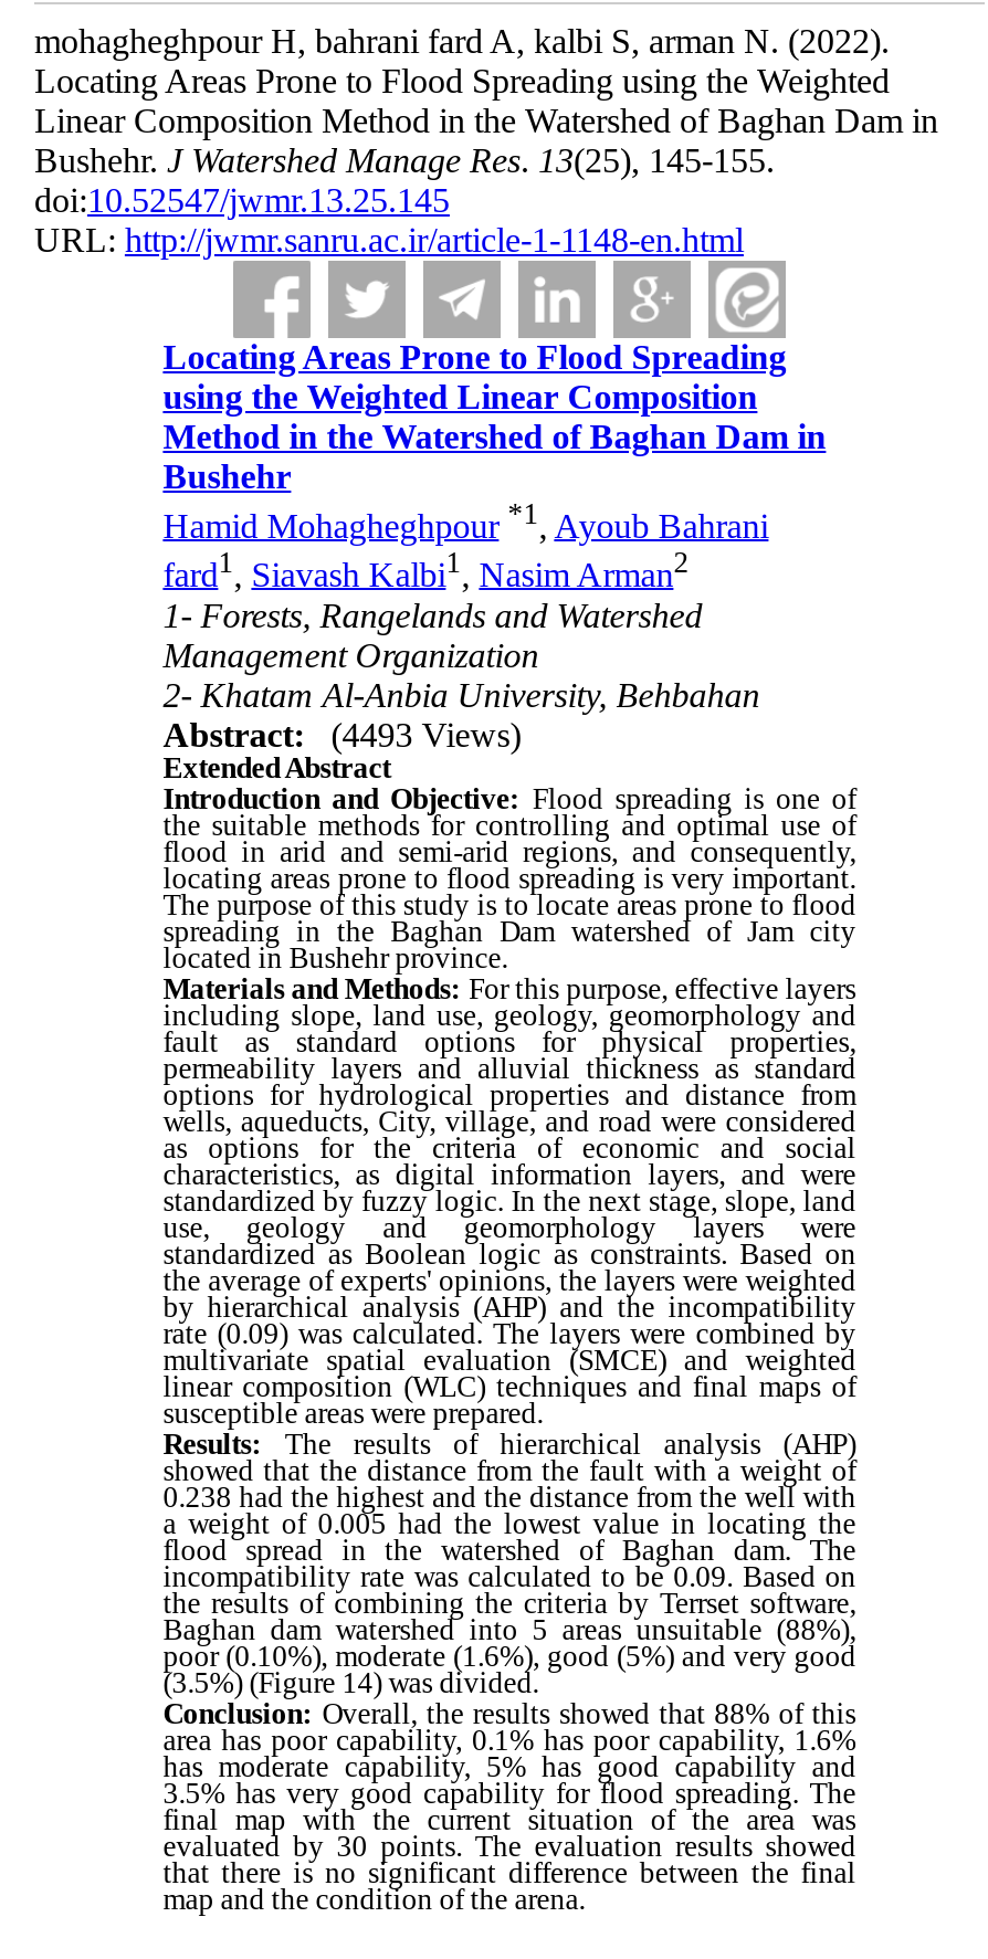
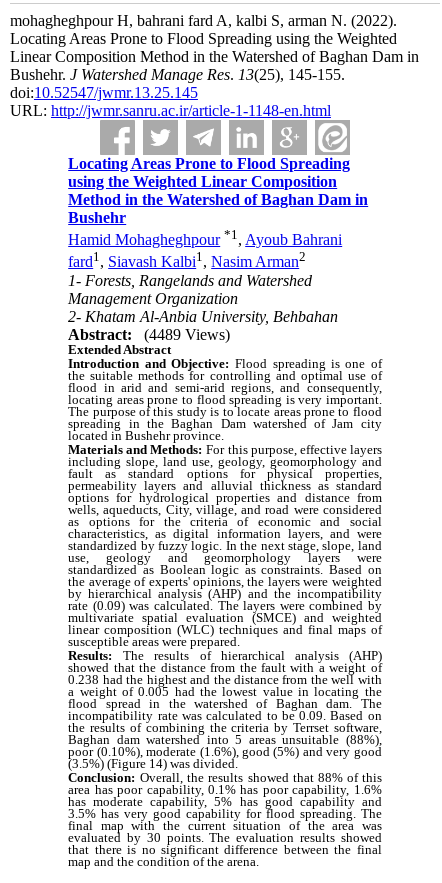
[163,715,521,753] Abstract: (4493 Views) -> [68,326,230,343] Abstract: (4489 Views)

